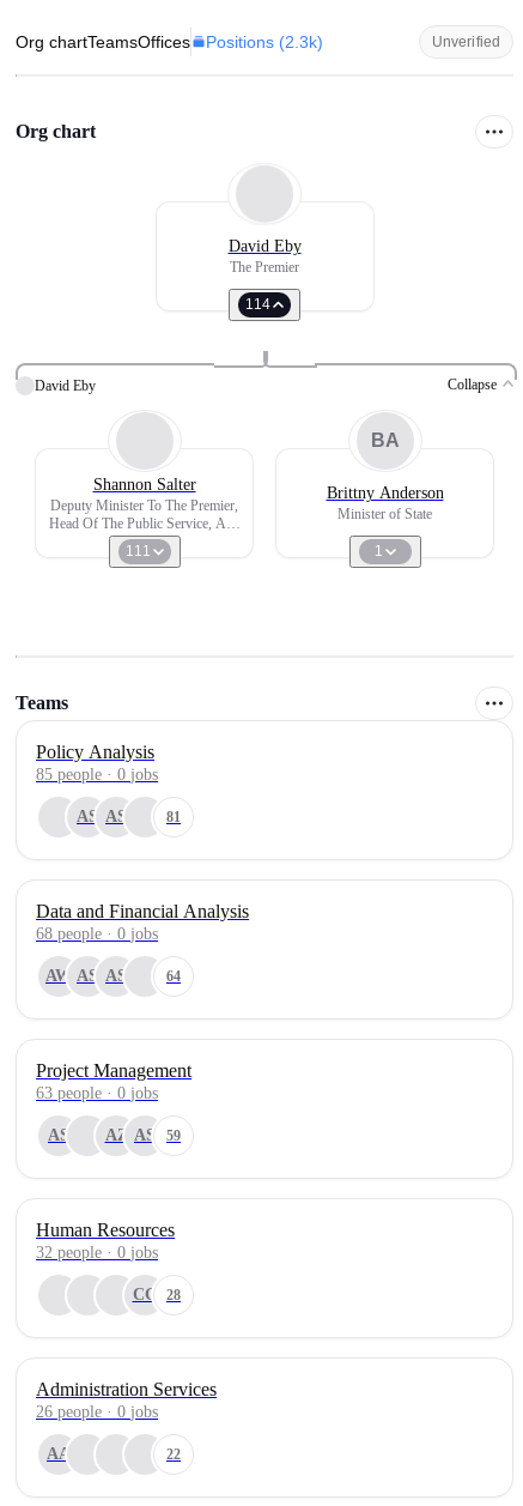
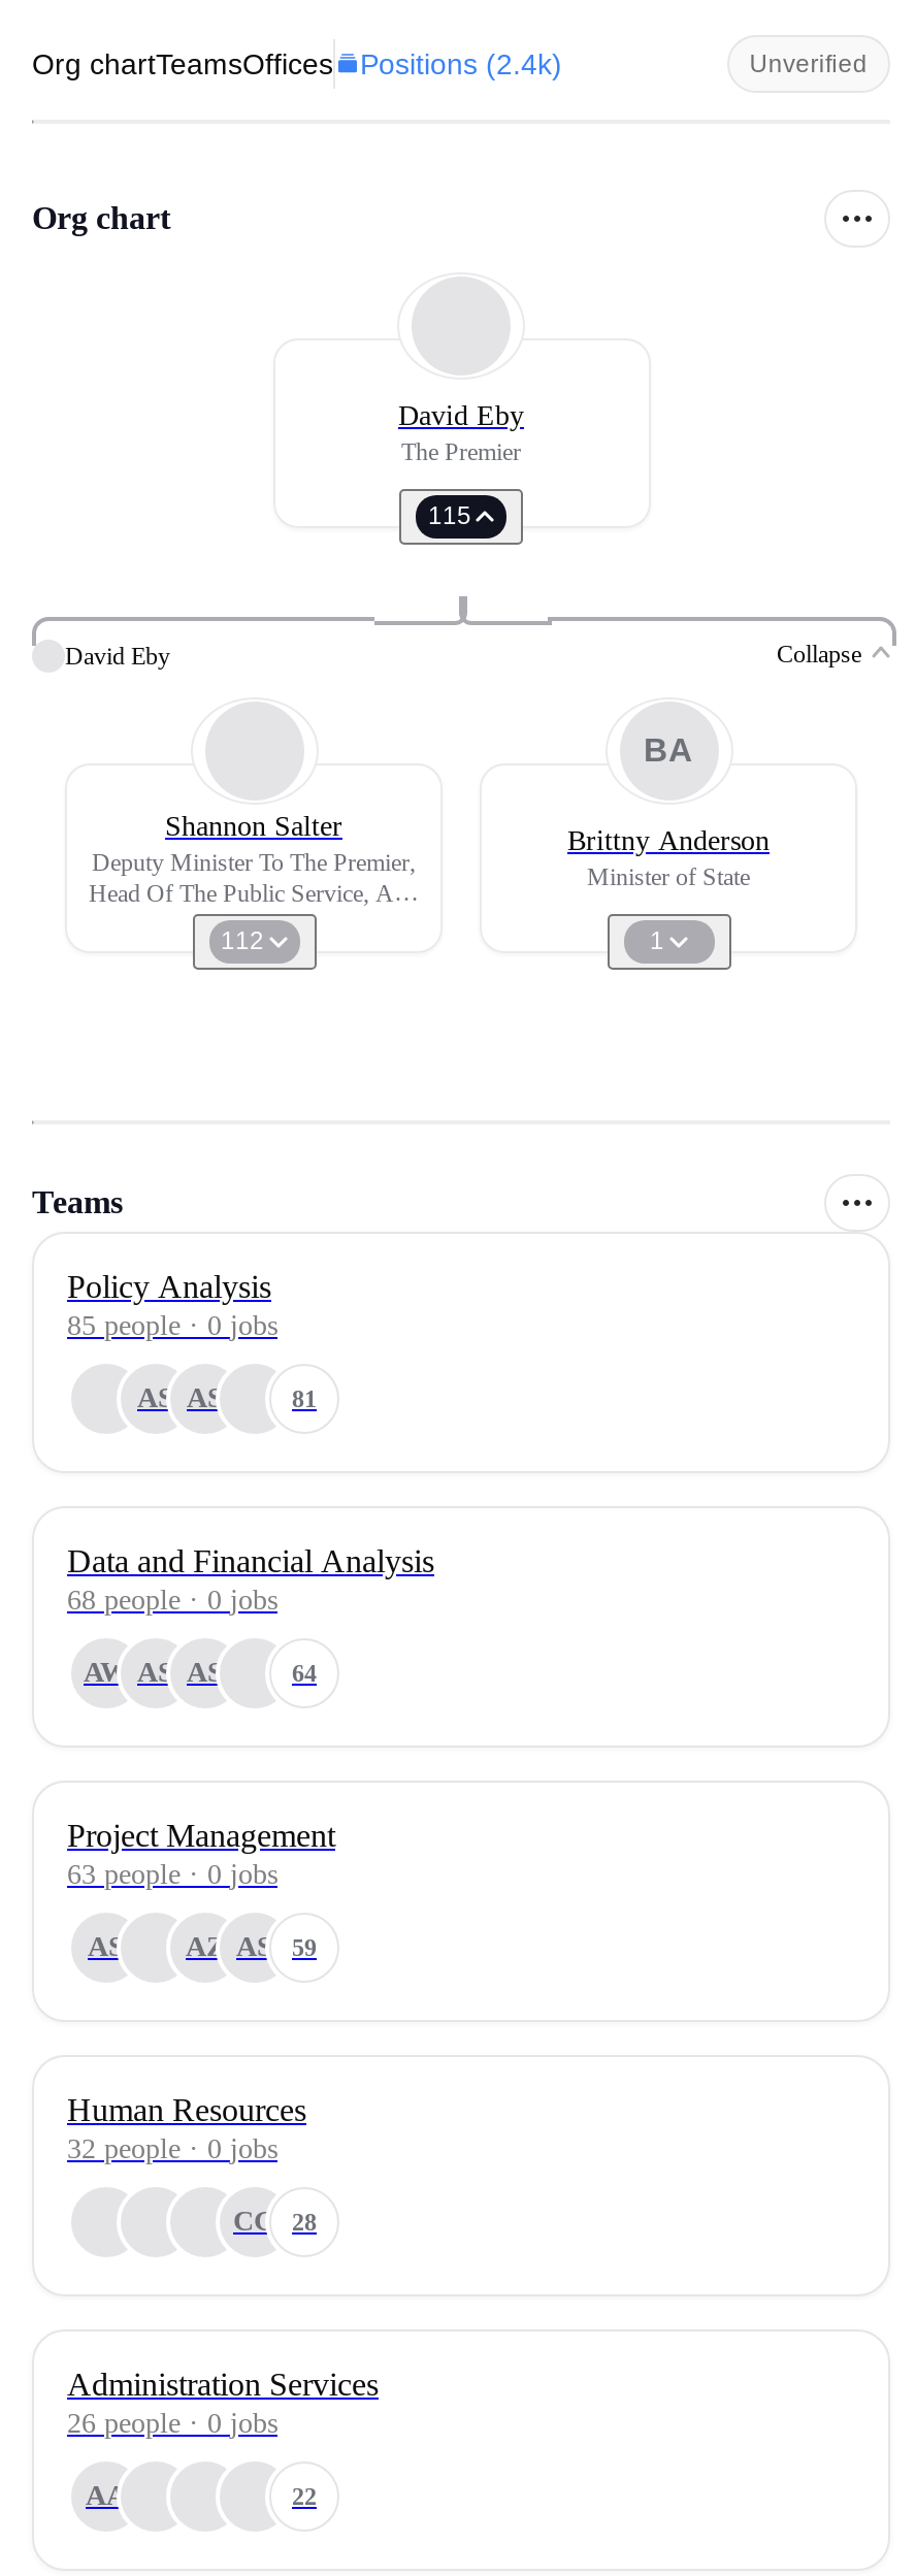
[16,32,323,52] Org chartTeamsOffices Positions (2.3k) -> [32,47,562,80] Org chartTeamsOffices Positions (2.4k)
[245,296,270,313] 114 -> [428,501,471,530] 115
[125,543,150,560] 111 -> [221,926,264,955] 112

